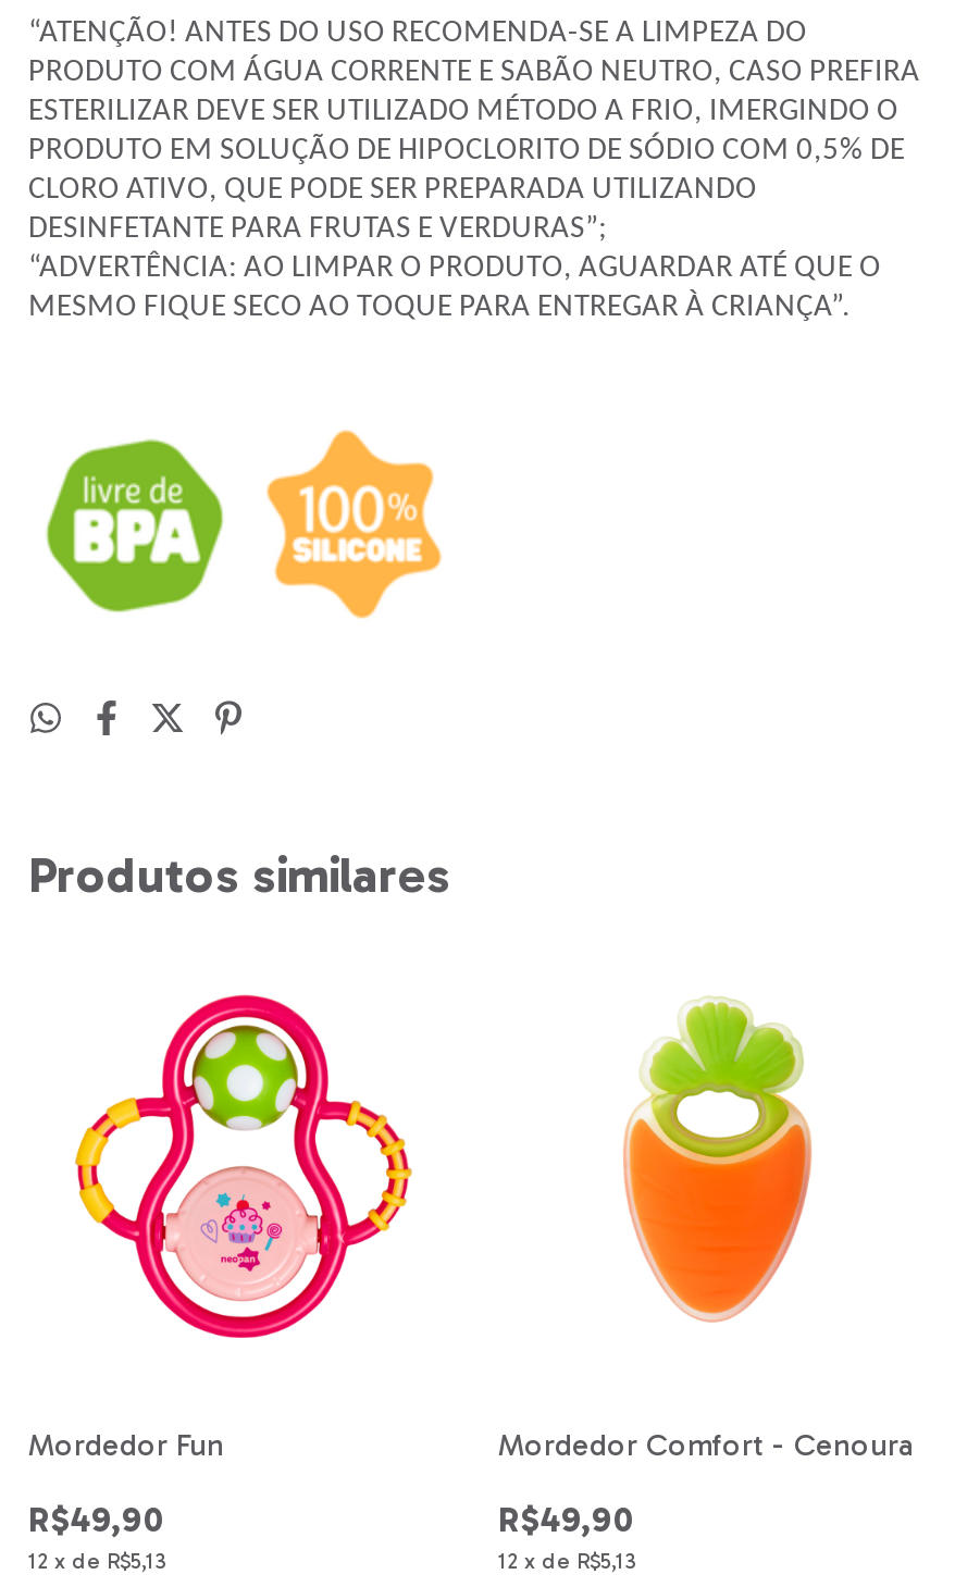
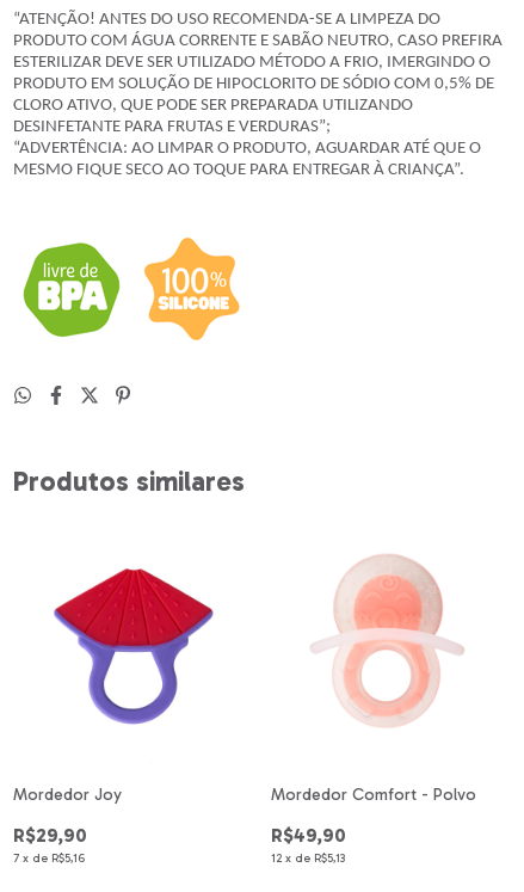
[74,992,413,1340] [image] -> [39,547,223,736] [image]
[613,996,848,1318] [image] -> [333,549,464,725] [image]
[28,1427,224,1464] Mordedor Fun -> [13,785,122,805] Mordedor Joy
[498,1427,914,1464] Mordedor Comfort - Cenoura -> [271,785,476,805] Mordedor Comfort - Polvo
[28,1499,165,1575] R$49,90 | 12 x de R$5,13 -> [13,824,87,866] R$29,90 | 7 x de R$5,16

